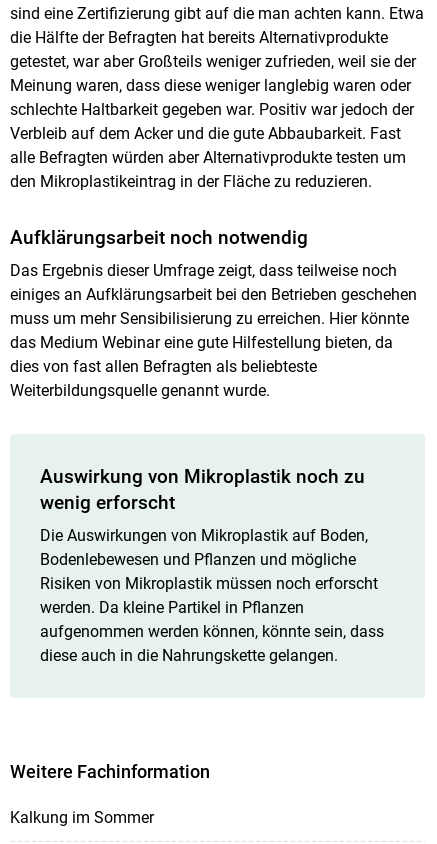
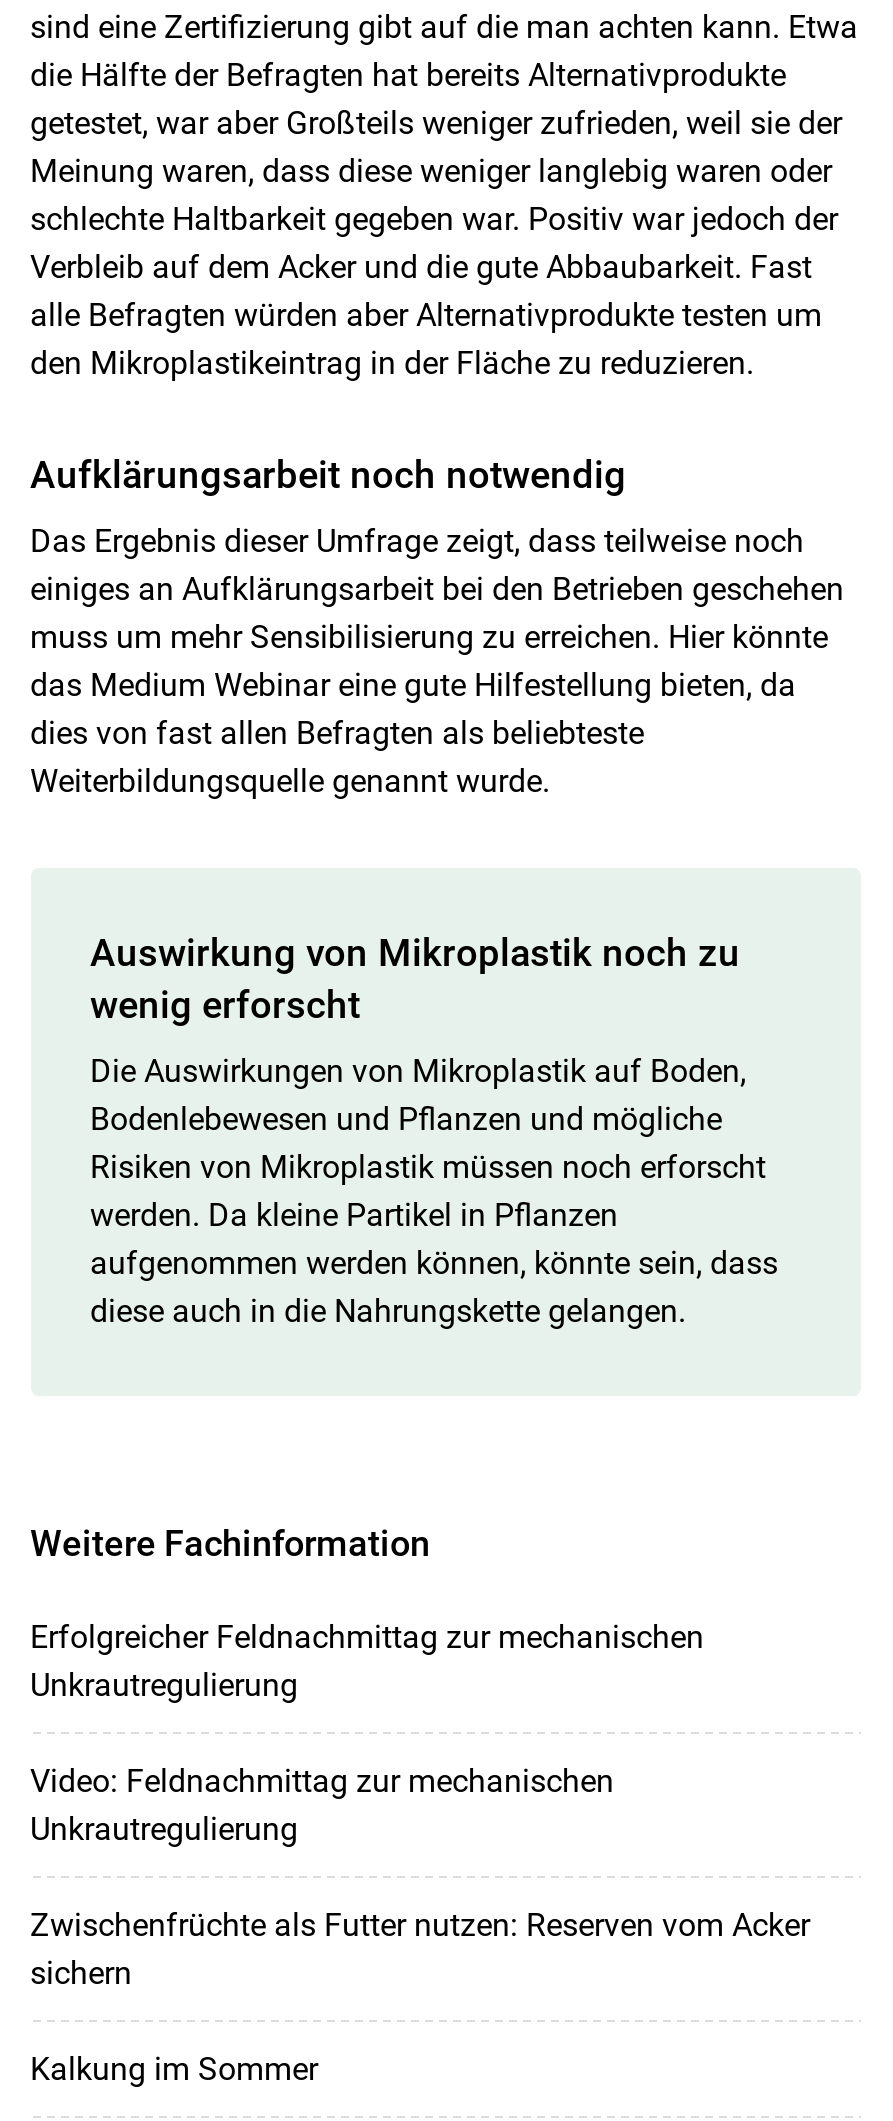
none -> [30,1617,810,1991] Erfolgreicher Feldnachmittag zur mechanischen | Unkrautregulierung | Video: Feldnachmittag zur mechanischen | Unkrautregulierung | Zwischenfrüchte als Futter nutzen: Reserven vom Acker | sichern

